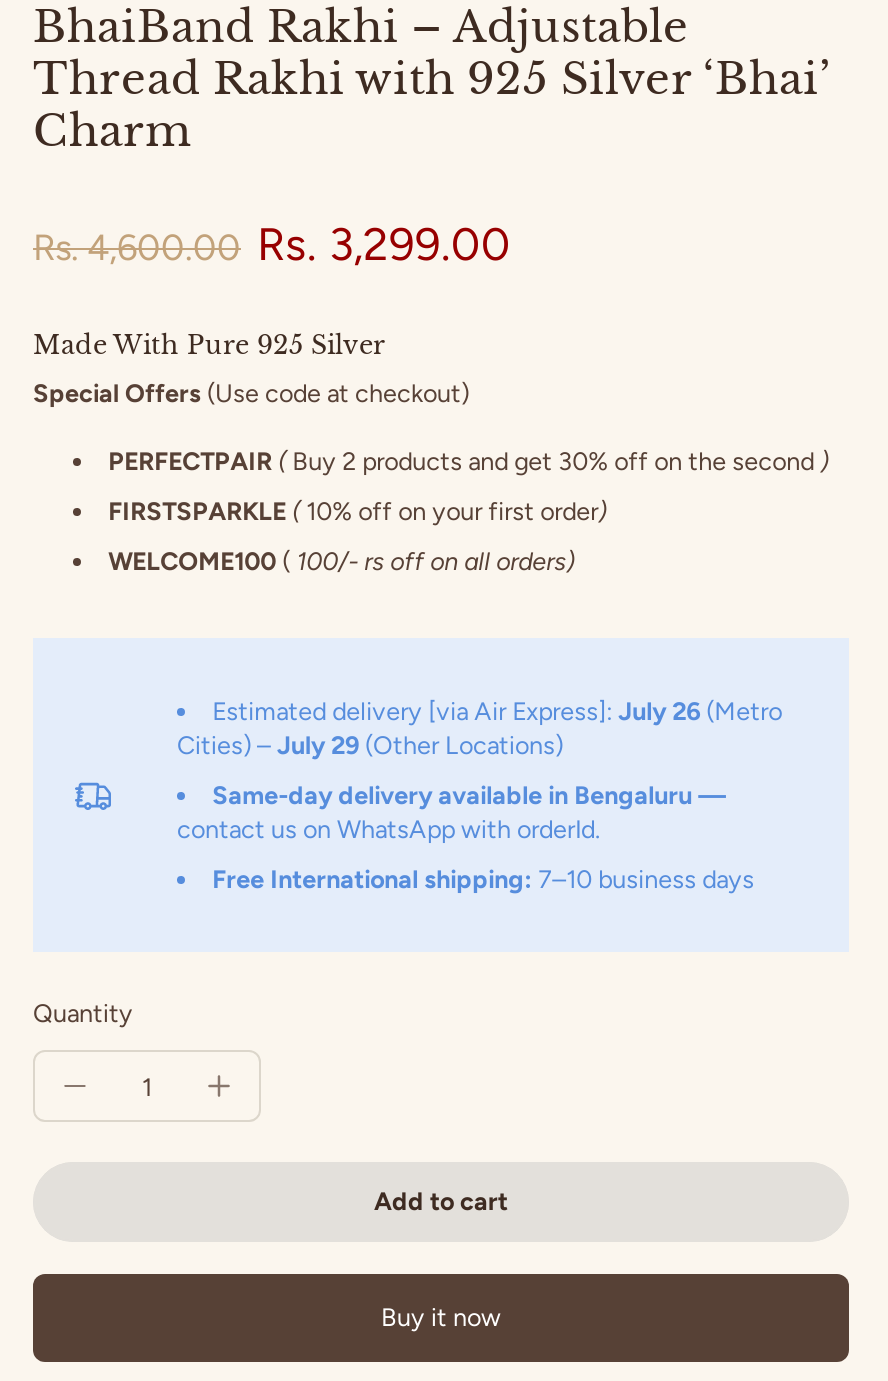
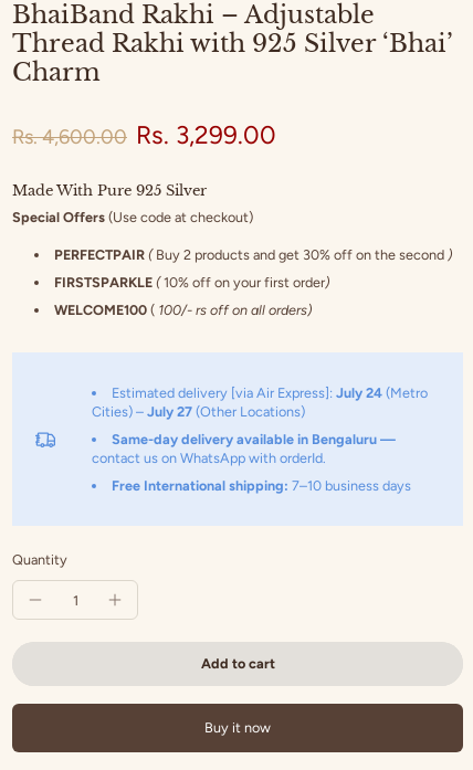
[212,696,782,726] Estimated delivery [via Air Express]: July 26 (Metro -> [111,384,427,401] Estimated delivery [via Air Express]: July 24 (Metro
[177,730,563,760] Cities) – July 29 (Other Locations) -> [92,403,305,420] Cities) – July 27 (Other Locations)

